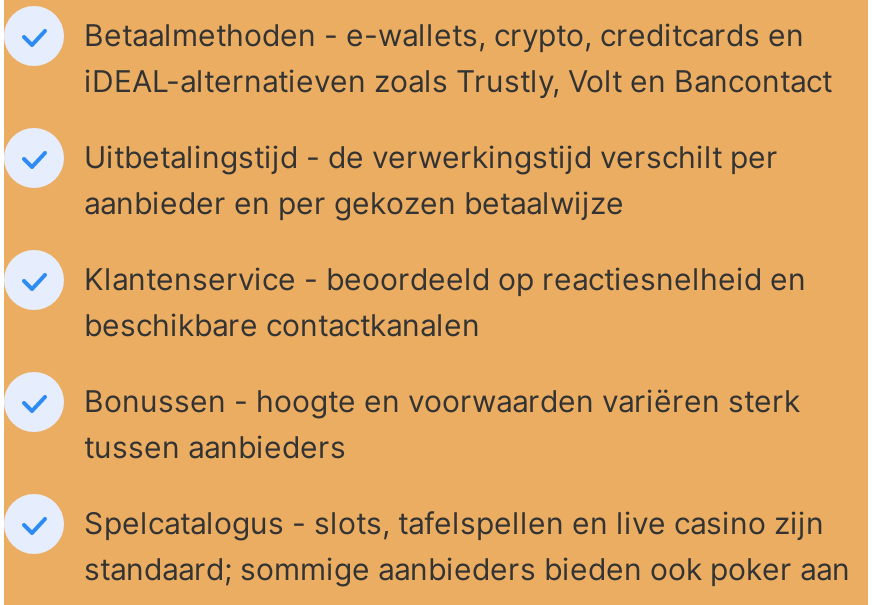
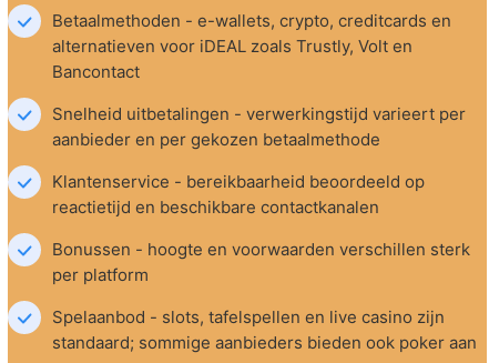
[84,62,832,100] iDEAL-alternatieven zoals Trustly, Volt en Bancontact -> [52,36,412,82] alternatieven voor iDEAL zoals Trustly, Volt en | Bancontact
[84,138,778,222] Uitbetalingstijd - de verwerkingstijd verschilt per | aanbieder en per gekozen betaalwijze -> [52,103,466,150] Snelheid uitbetalingen - verwerkingstijd varieert per | aanbieder en per gekozen betaalmethode
[84,260,806,344] Klantenservice - beoordeeld op reactiesnelheid en | beschikbare contactkanalen -> [52,171,425,218] Klantenservice - bereikbaarheid beoordeeld op | reactietijd en beschikbare contactkanalen
[84,382,800,466] Bonussen - hoogte en voorwaarden variëren sterk | tussen aanbieders -> [52,239,470,285] Bonussen - hoogte en voorwaarden verschillen sterk | per platform
[84,504,824,542] Spelcatalogus - slots, tafelspellen en live casino zijn -> [52,306,445,327] Spelaanbod - slots, tafelspellen en live casino zijn

